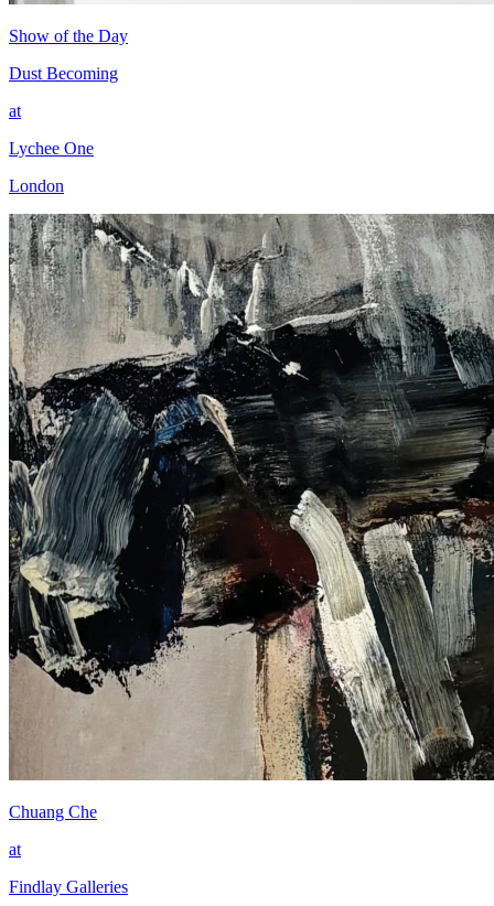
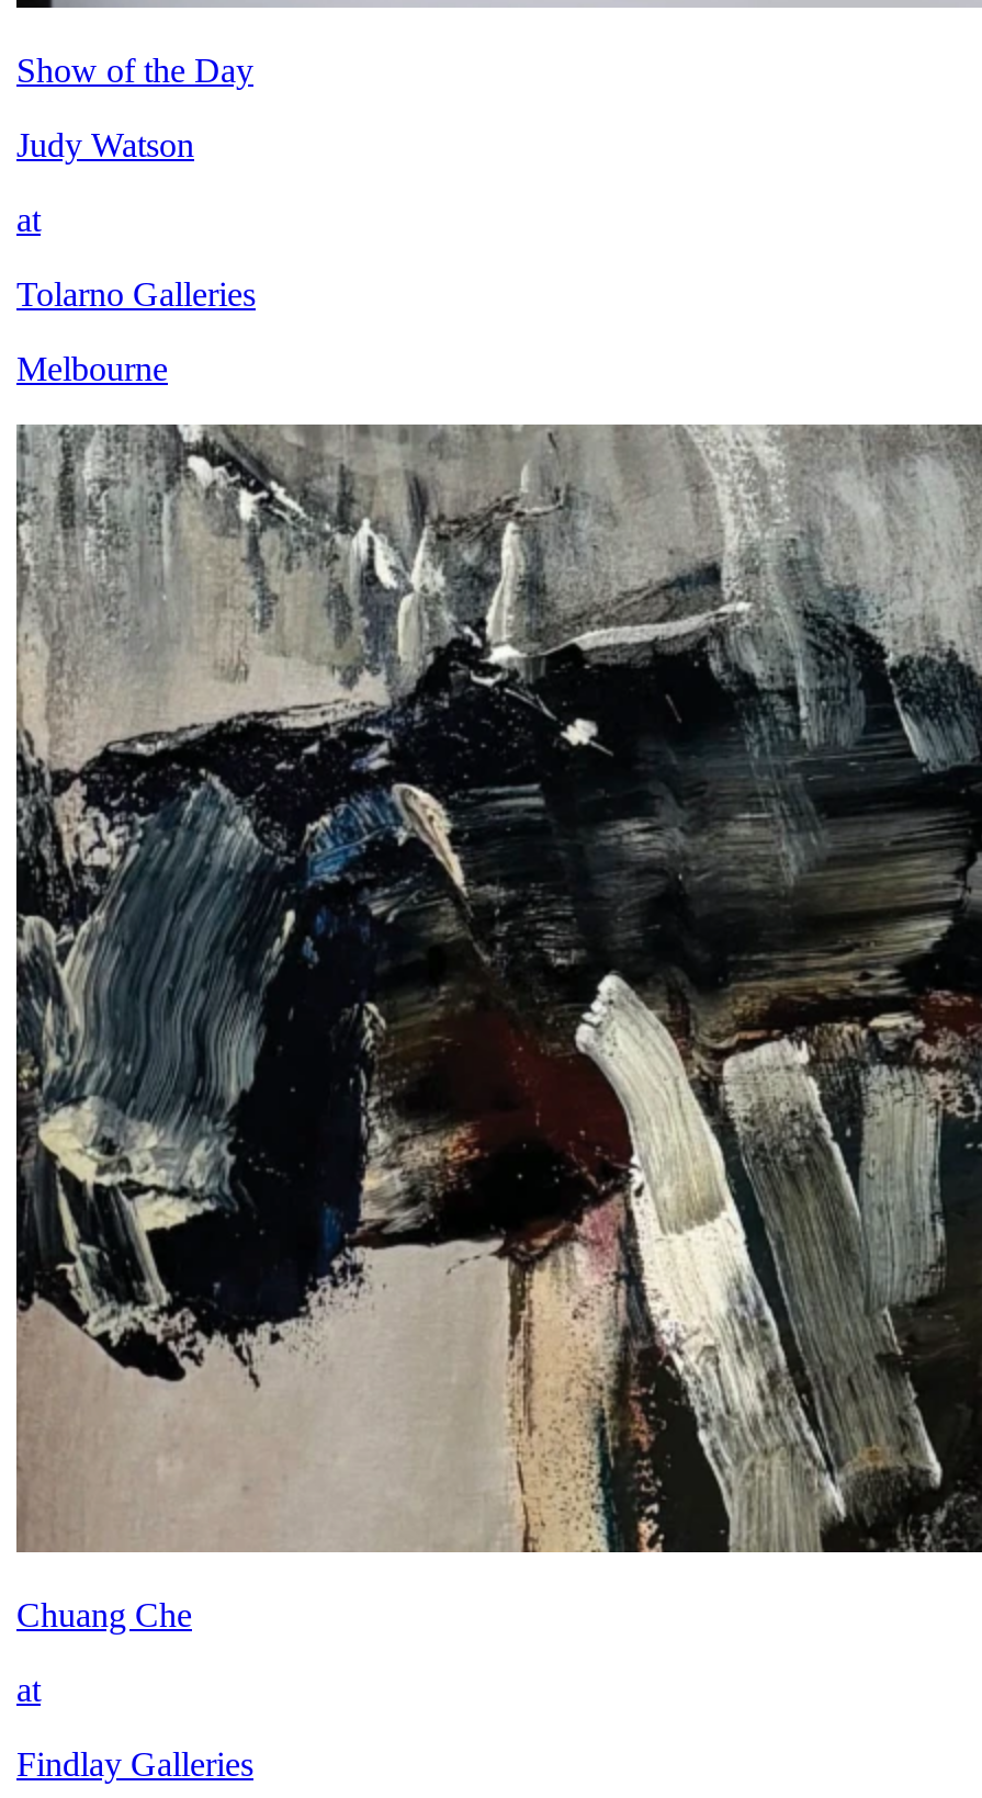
[9,64,118,83] Dust Becoming -> [16,126,194,163] Judy Watson
[9,139,94,158] Lychee One -> [16,275,256,313] Tolarno Galleries
[9,176,64,195] London -> [16,350,168,387] Melbourne

